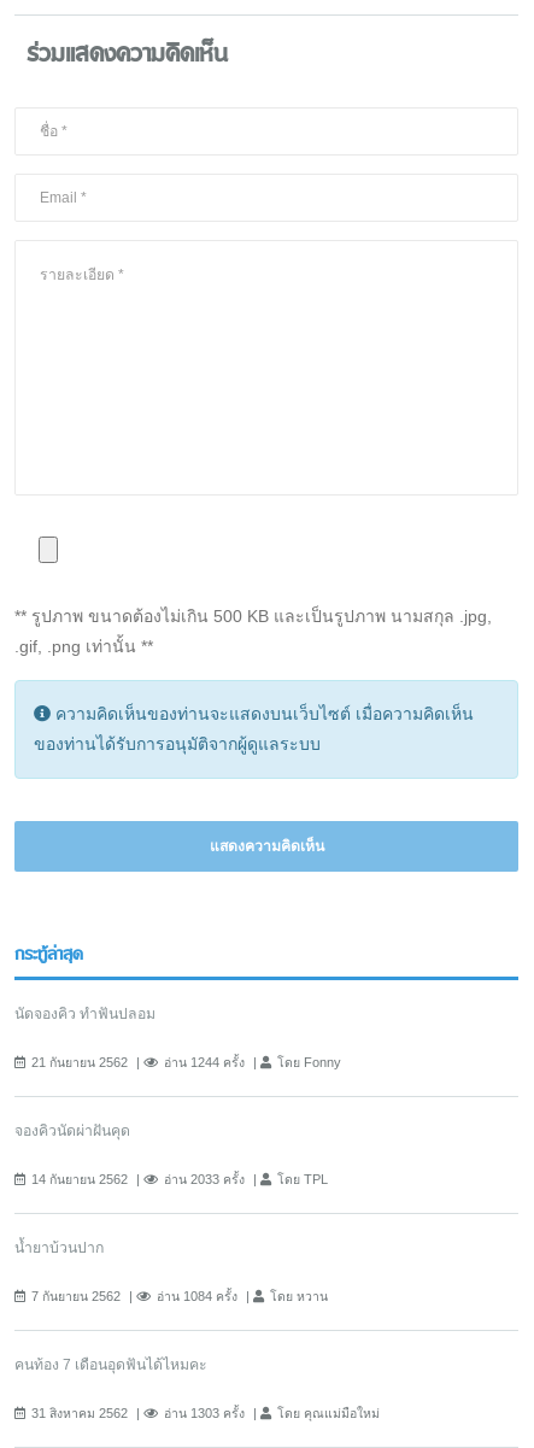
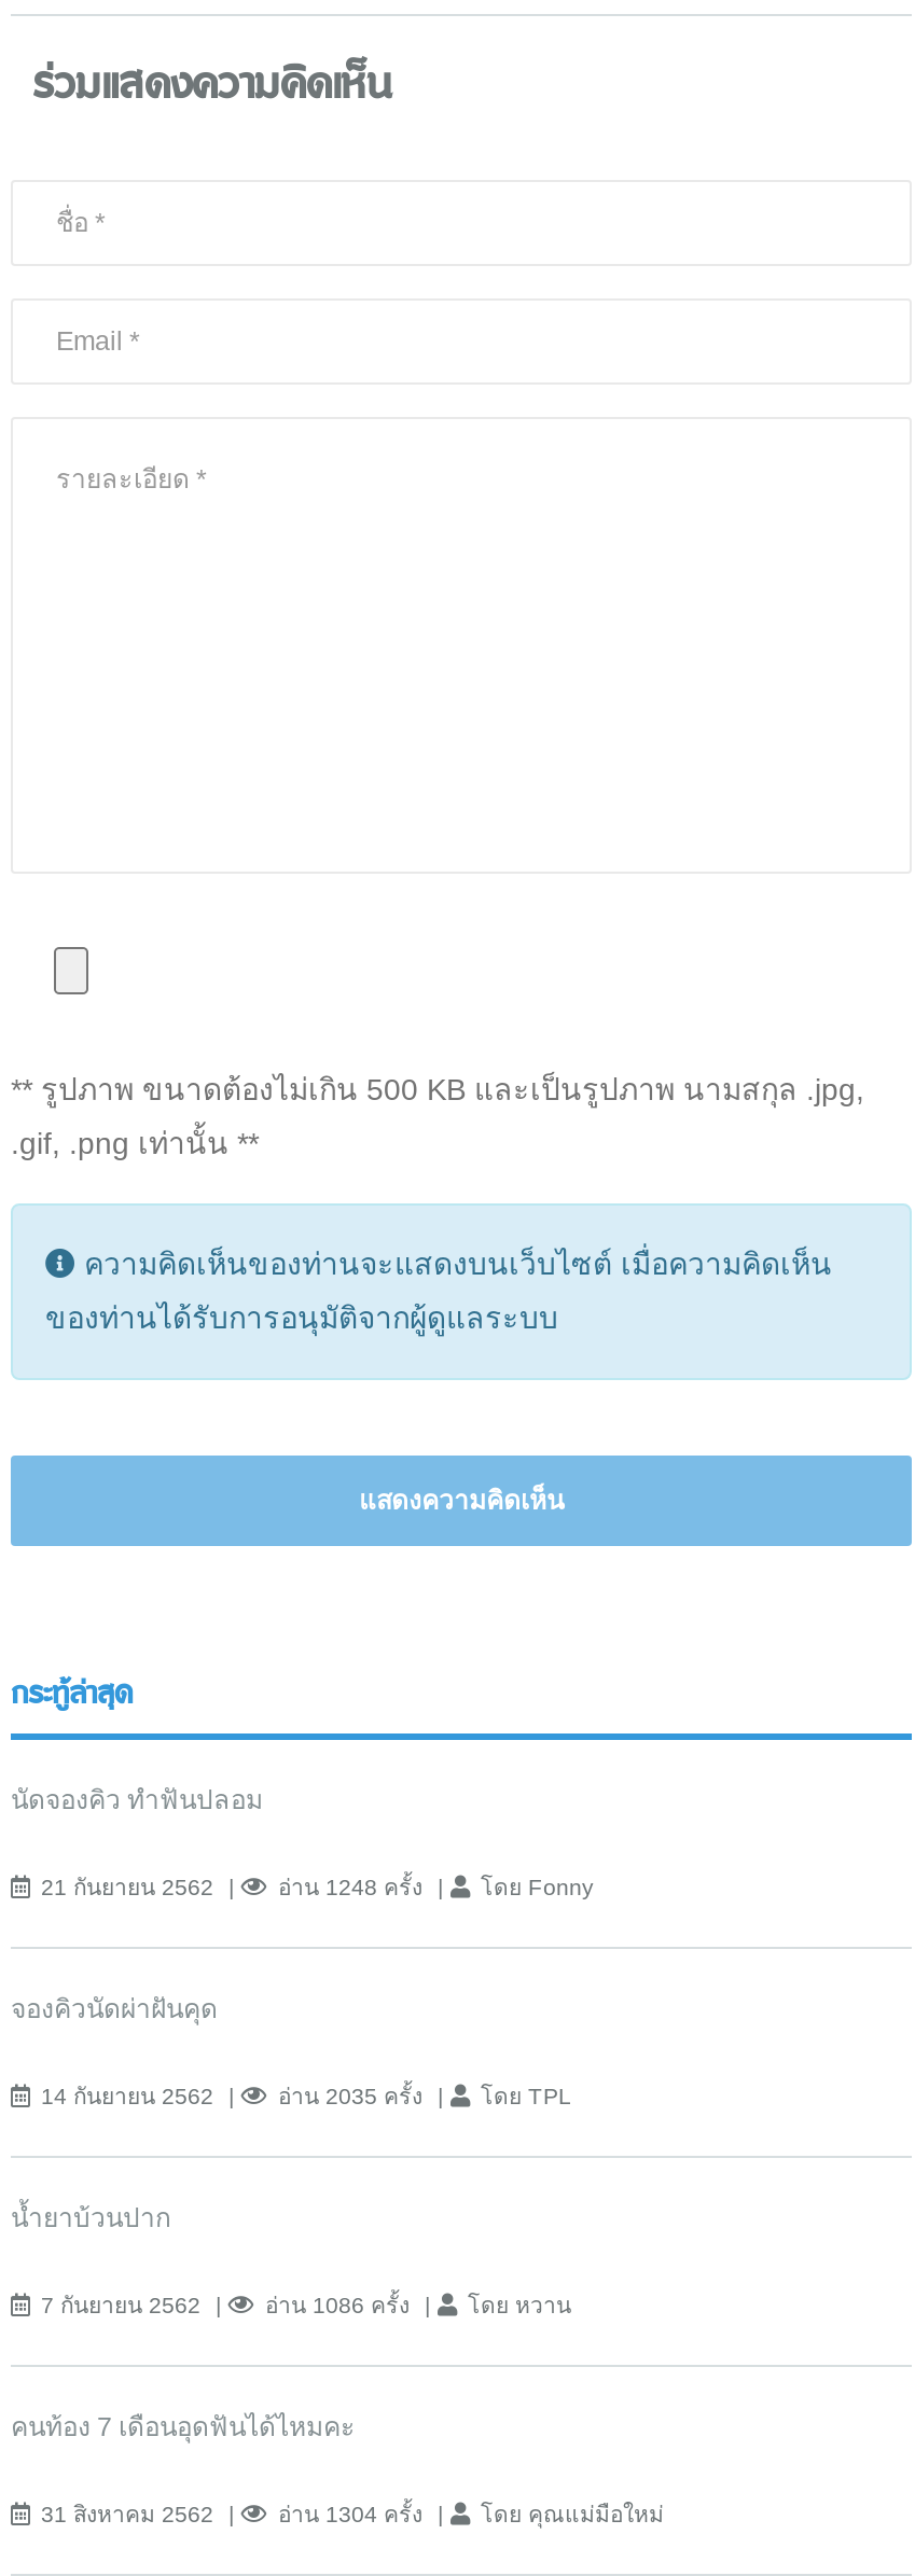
[164,1054,245,1069] อ่าน 1244 ครั้ง -> [278,1873,422,1899] อ่าน 1248 ครั้ง
[164,1171,245,1186] อ่าน 2033 ครั้ง -> [278,2082,422,2108] อ่าน 2035 ครั้ง
[157,1288,237,1303] อ่าน 1084 ครั้ง -> [265,2291,410,2317] อ่าน 1086 ครั้ง
[164,1405,245,1420] อ่าน 1303 ครั้ง -> [278,2500,422,2526] อ่าน 1304 ครั้ง

